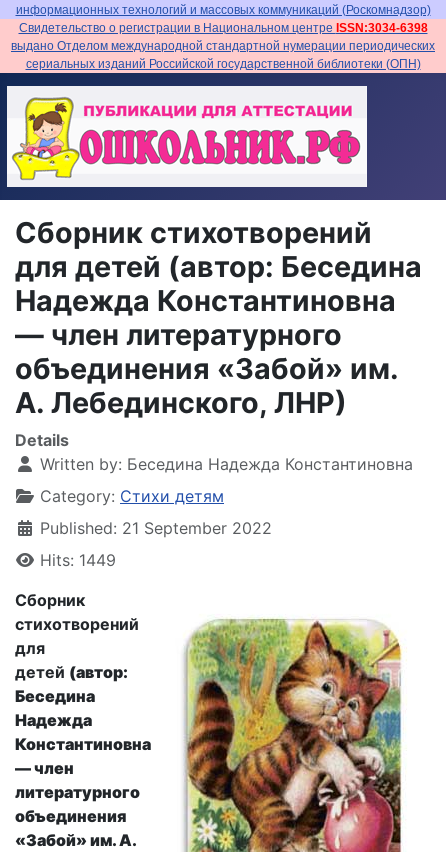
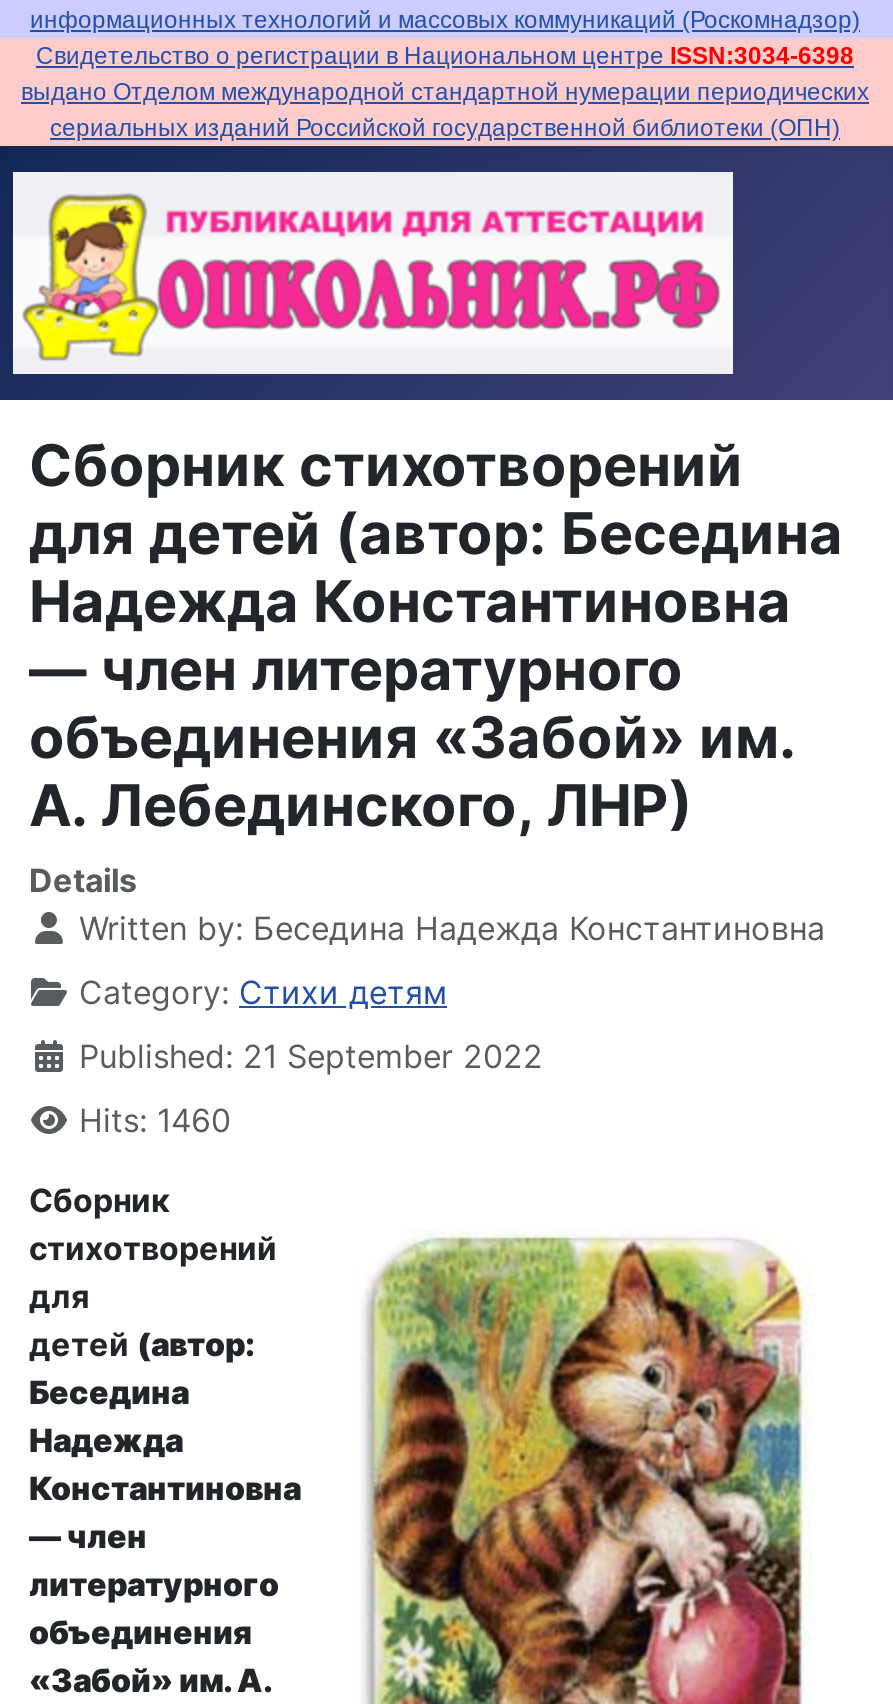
[40,550,116,570] Hits: 1449 -> [79,1100,231,1140] Hits: 1460

